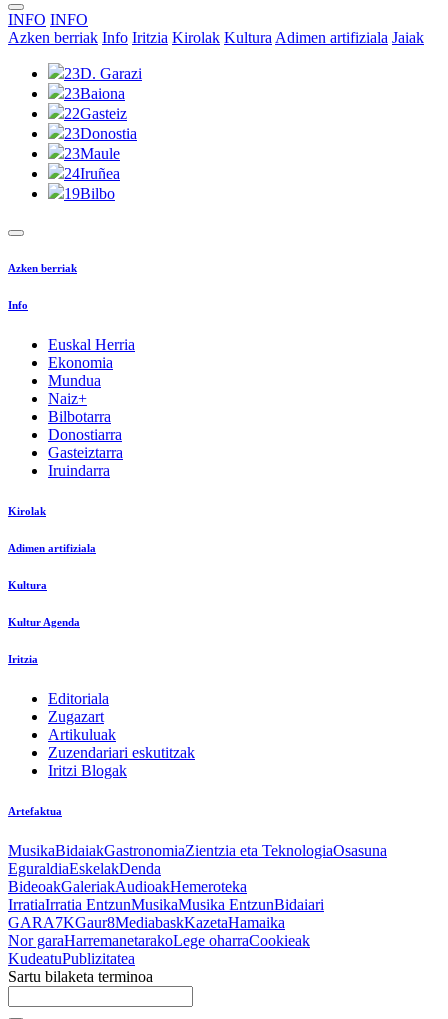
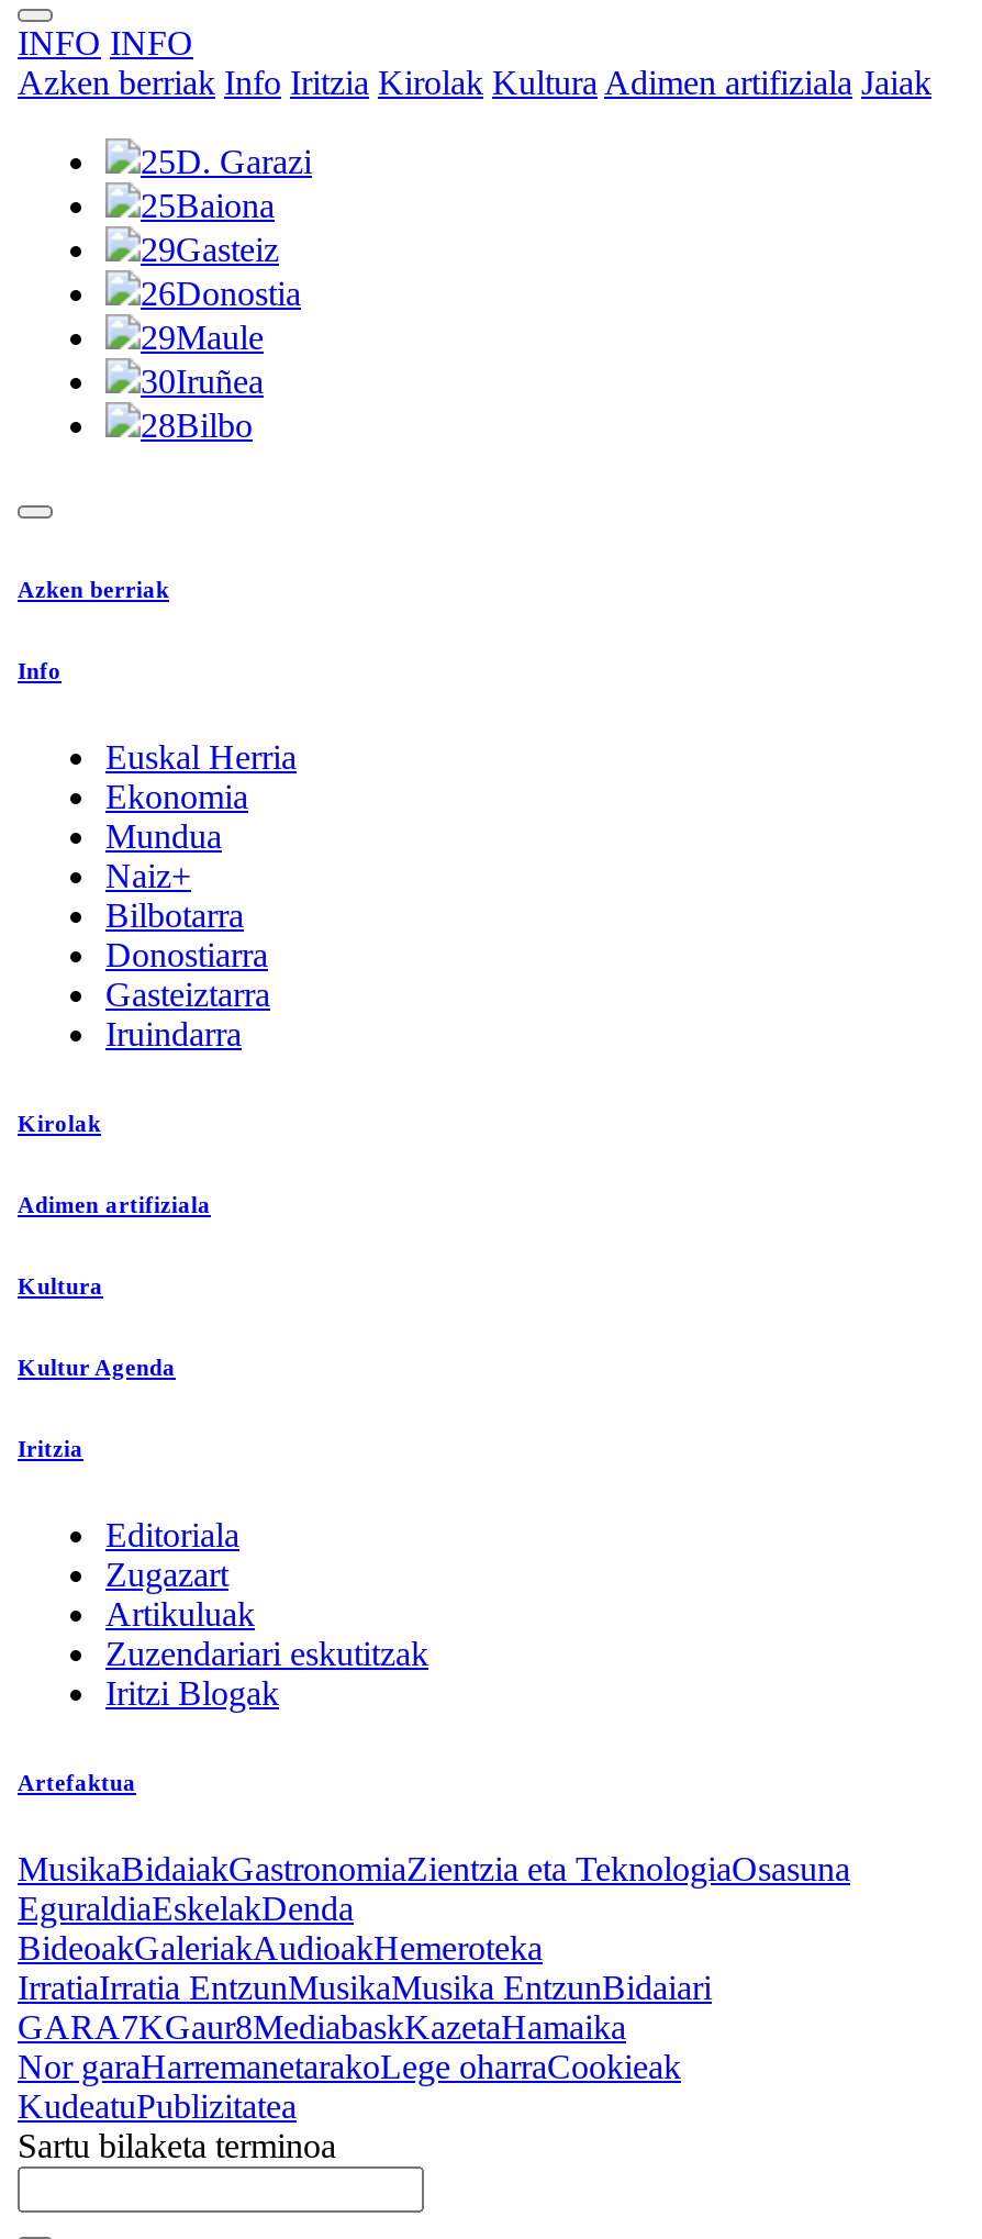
[64,65,142,82] 23D. Garazi -> [141,143,312,180] 25D. Garazi
[64,85,125,102] 23Baiona -> [141,187,275,224] 25Baiona
[64,105,127,122] 22Gasteiz -> [141,231,279,268] 29Gasteiz
[64,125,137,142] 23Donostia -> [141,275,301,312] 26Donostia
[64,145,120,162] 23Maule -> [141,319,264,356] 29Maule
[64,165,120,182] 24Iruñea -> [141,363,264,400] 30Iruñea
[64,185,115,202] 19Bilbo -> [141,406,253,444] 28Bilbo

